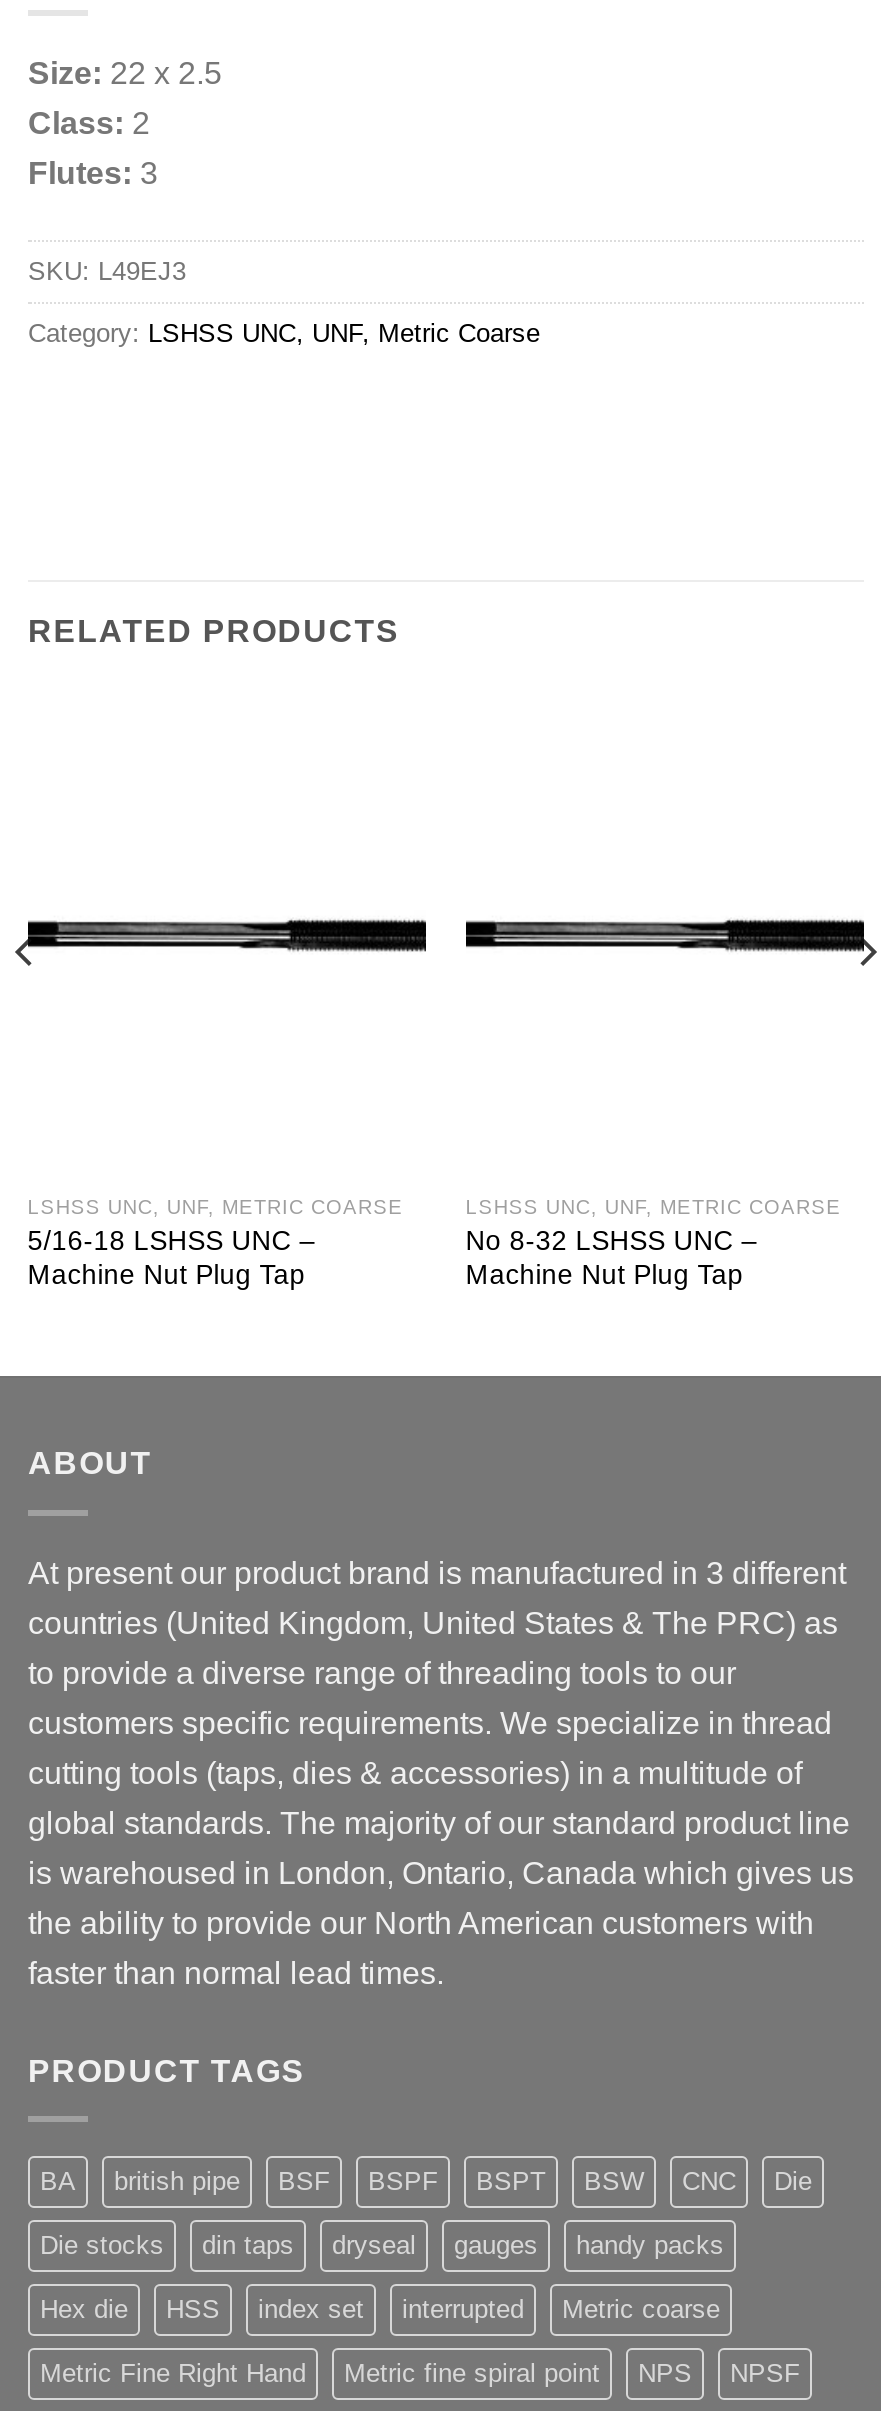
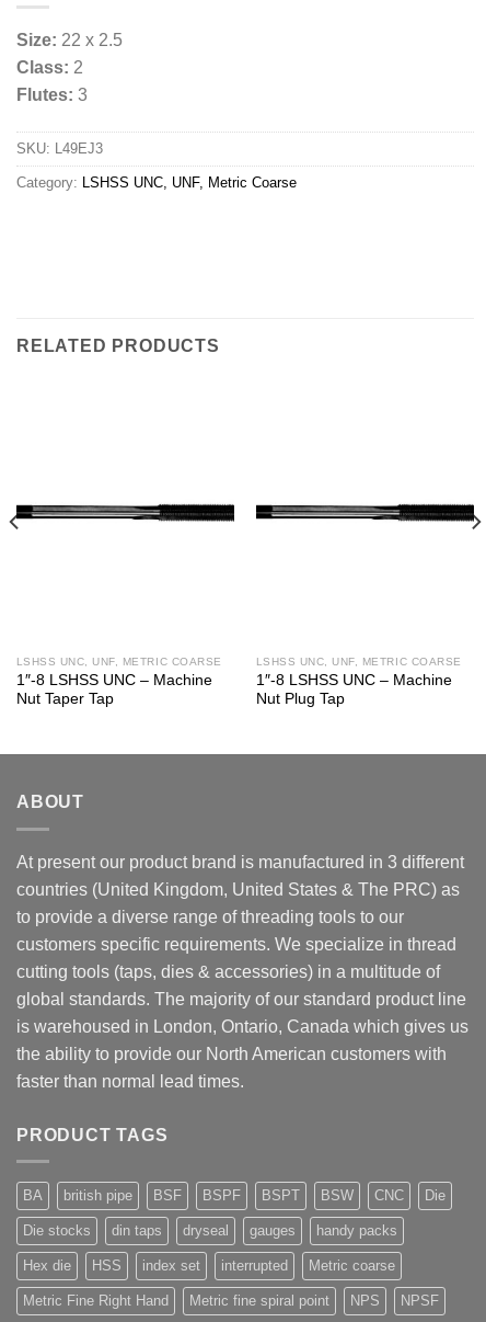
[28,1226,316,1290] 5/16-18 LSHSS UNC – | Machine Nut Plug Tap -> [16,672,212,707] 1″-8 LSHSS UNC – Machine | Nut Taper Tap
[466,1226,758,1290] No 8-32 LSHSS UNC – | Machine Nut Plug Tap -> [256,672,452,707] 1″-8 LSHSS UNC – Machine | Nut Plug Tap

